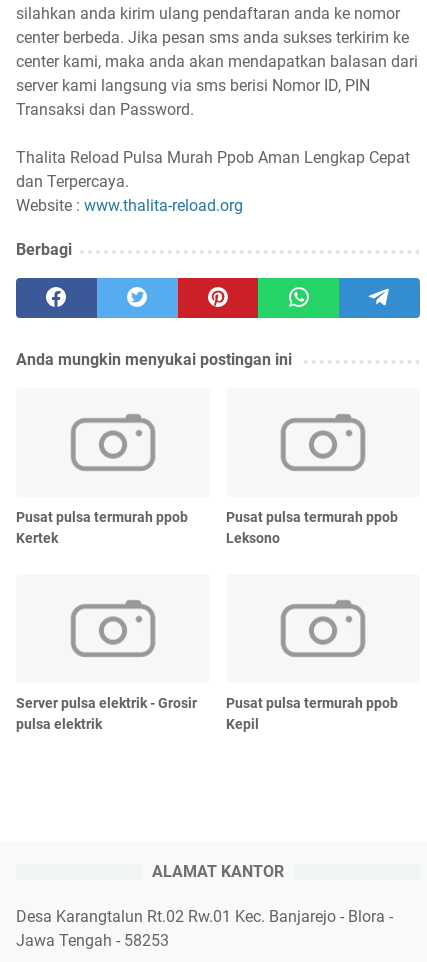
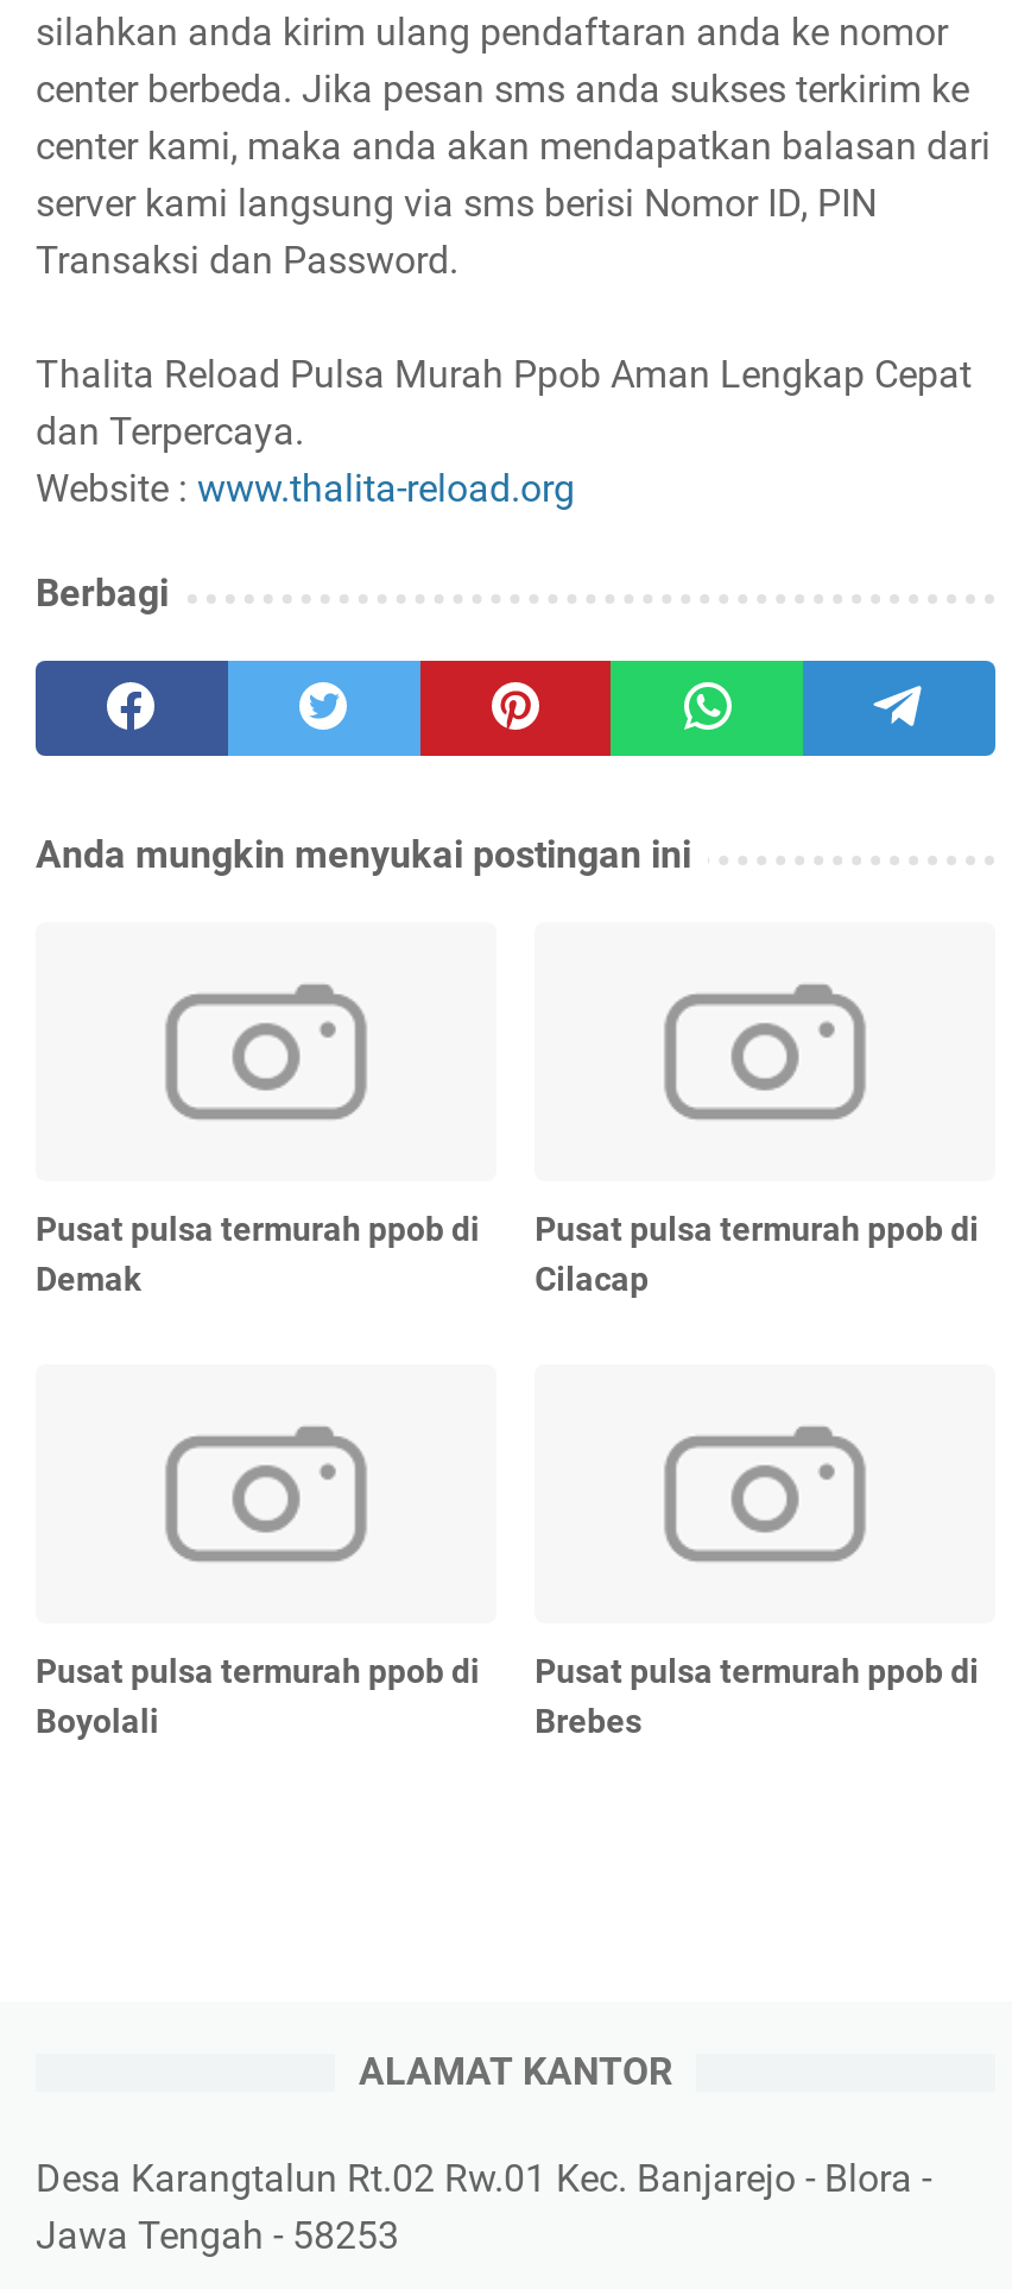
[16,509,188,546] Pusat pulsa termurah ppob | Kertek -> [36,1209,480,1297] Pusat pulsa termurah ppob di | Demak
[226,509,398,546] Pusat pulsa termurah ppob | Leksono -> [535,1209,979,1297] Pusat pulsa termurah ppob di | Cilacap
[16,695,197,732] Server pulsa elektrik - Grosir | pulsa elektrik -> [36,1651,480,1739] Pusat pulsa termurah ppob di | Boyolali
[226,695,398,732] Pusat pulsa termurah ppob | Kepil -> [535,1651,979,1739] Pusat pulsa termurah ppob di | Brebes

